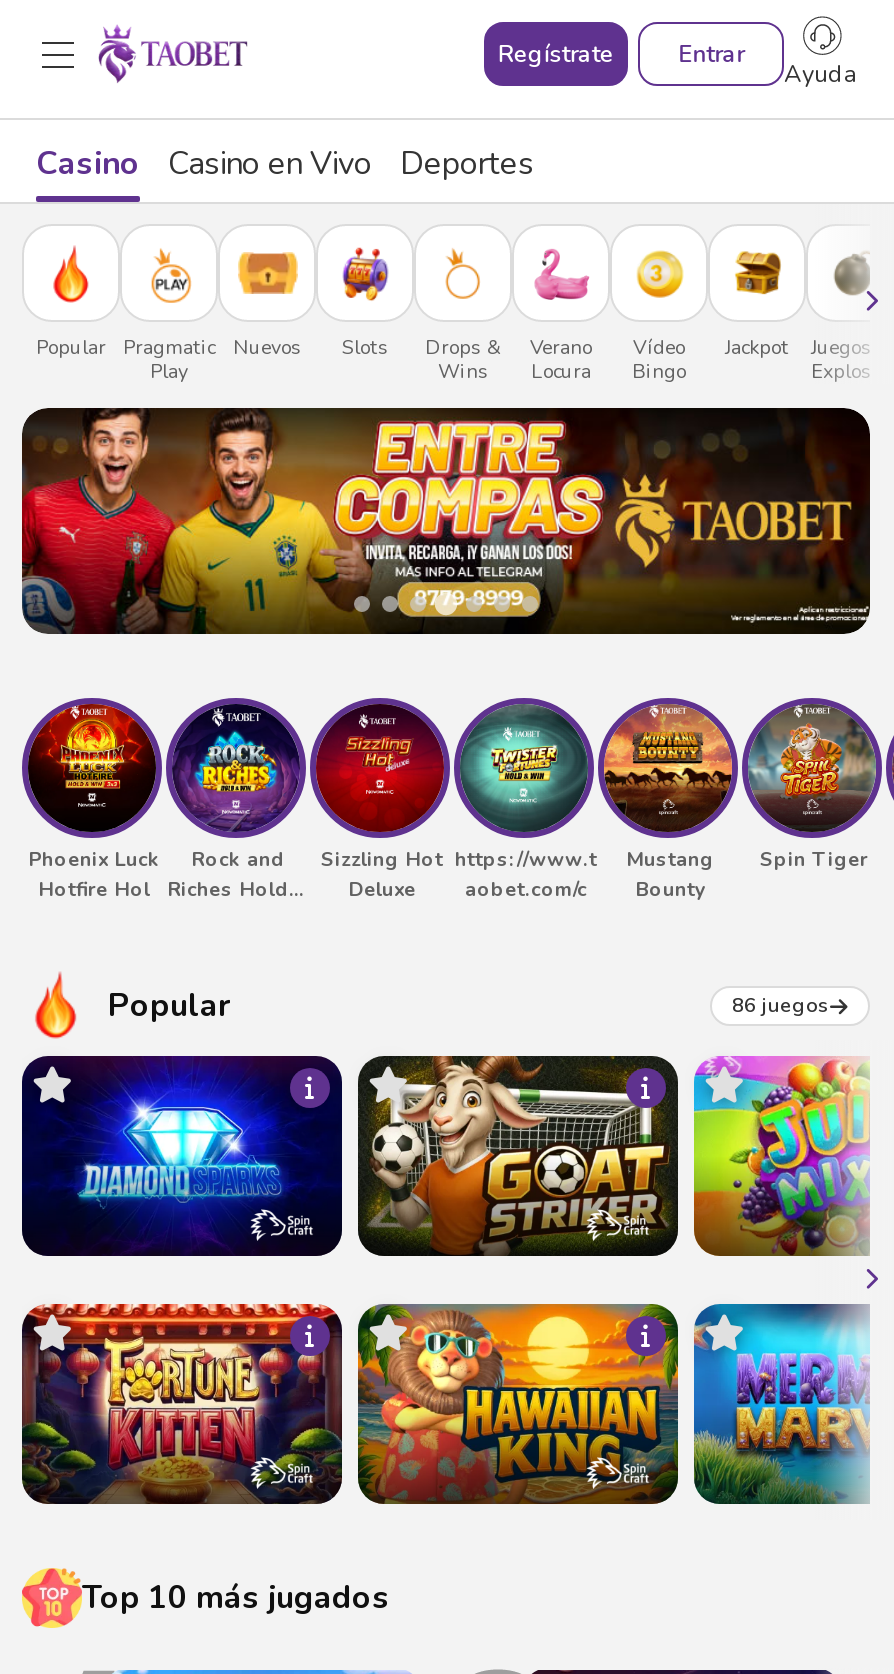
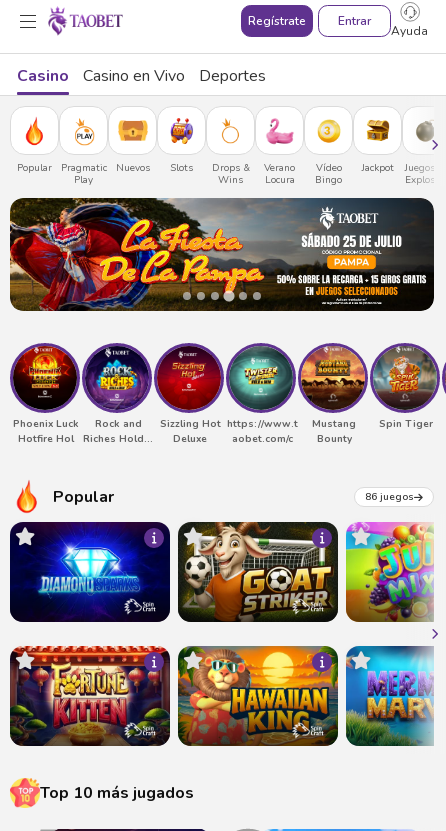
[20,406,870,634] [image] -> [9,197,433,311] [image]

